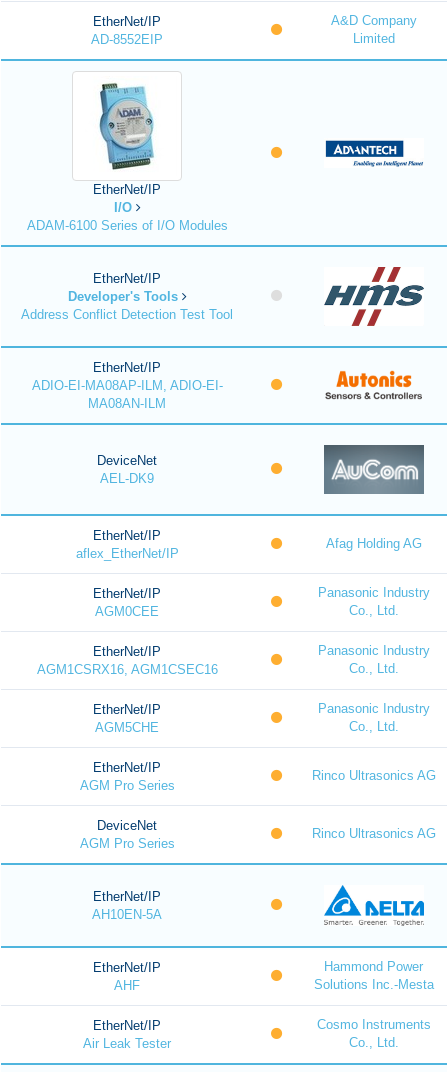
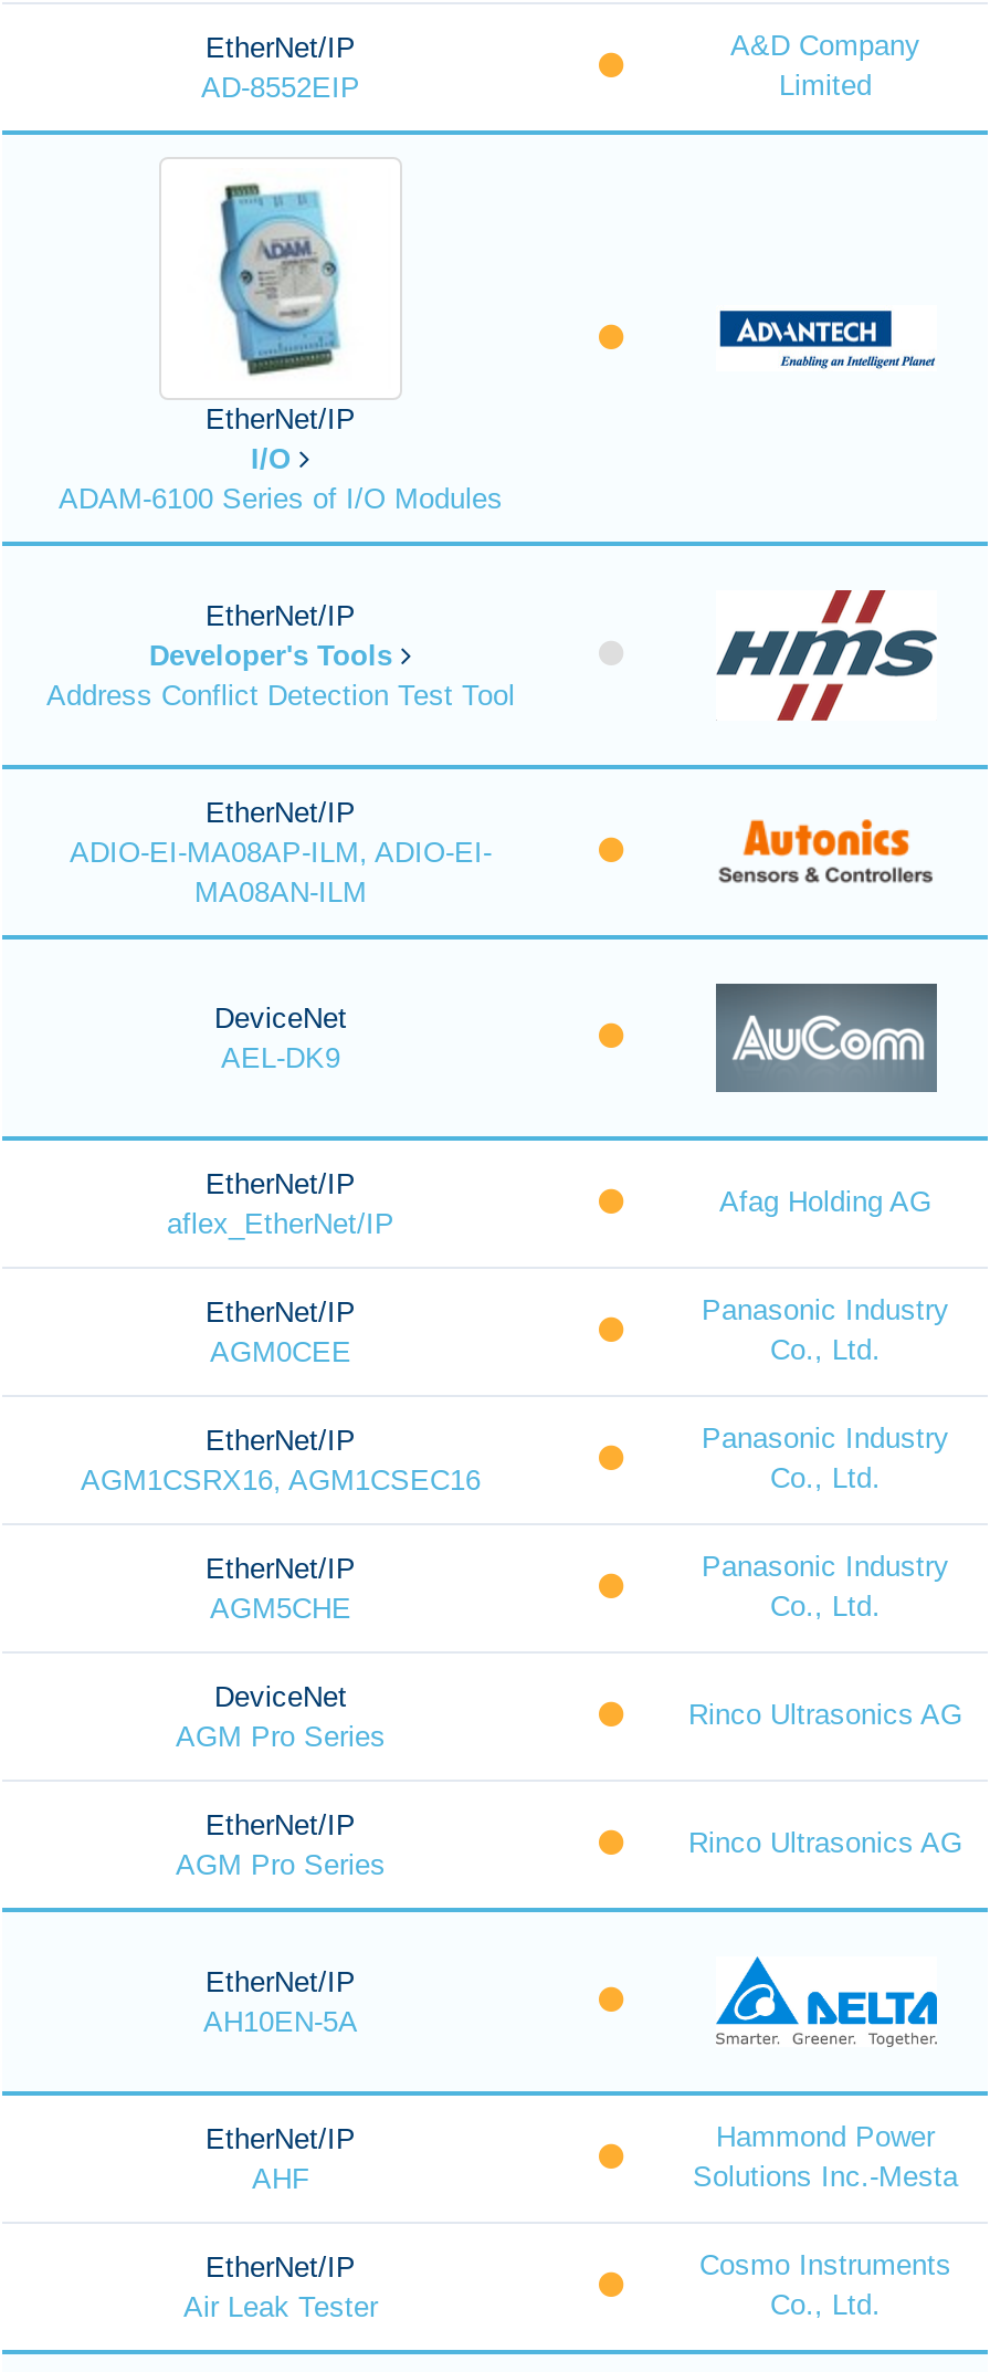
[93,760,161,775] EtherNet/IP -> [214,1680,347,1713] DeviceNet
[97,818,157,833] DeviceNet -> [206,1808,356,1841] EtherNet/IP

